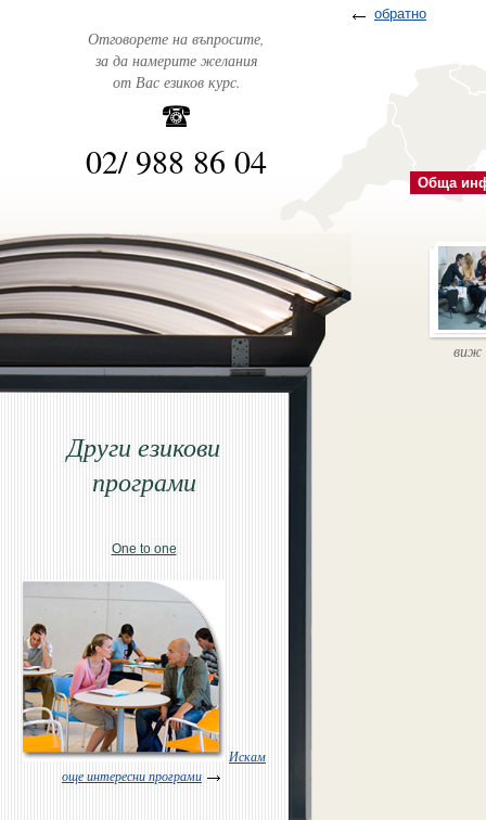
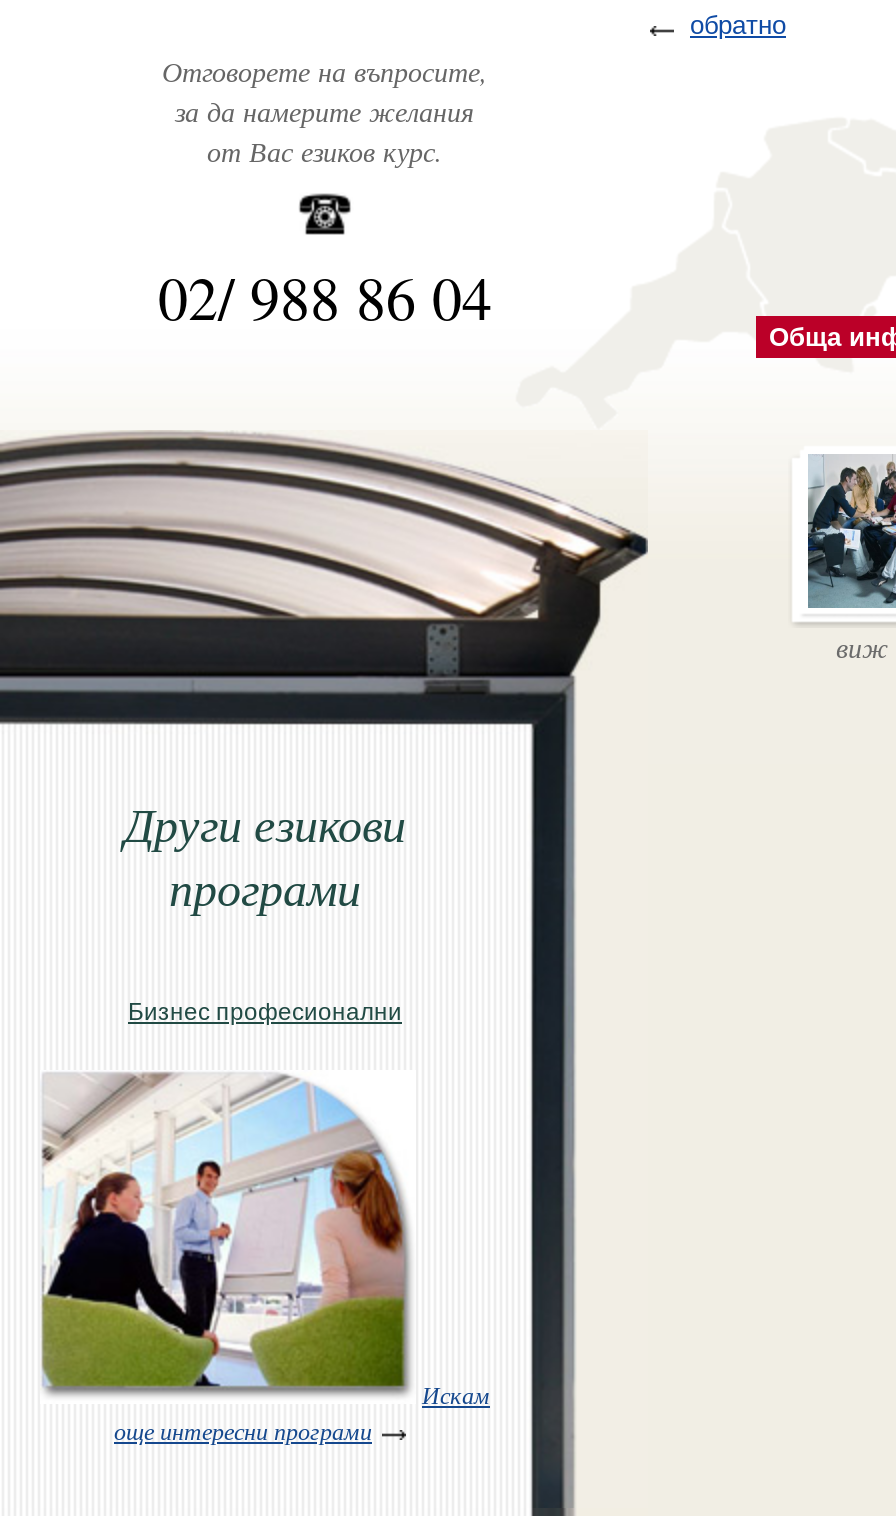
[111,541,176,556] One to one -> [128,998,402,1026] Бизнес професионални
[22,582,220,753] [image] -> [42,1074,406,1388] [image]

